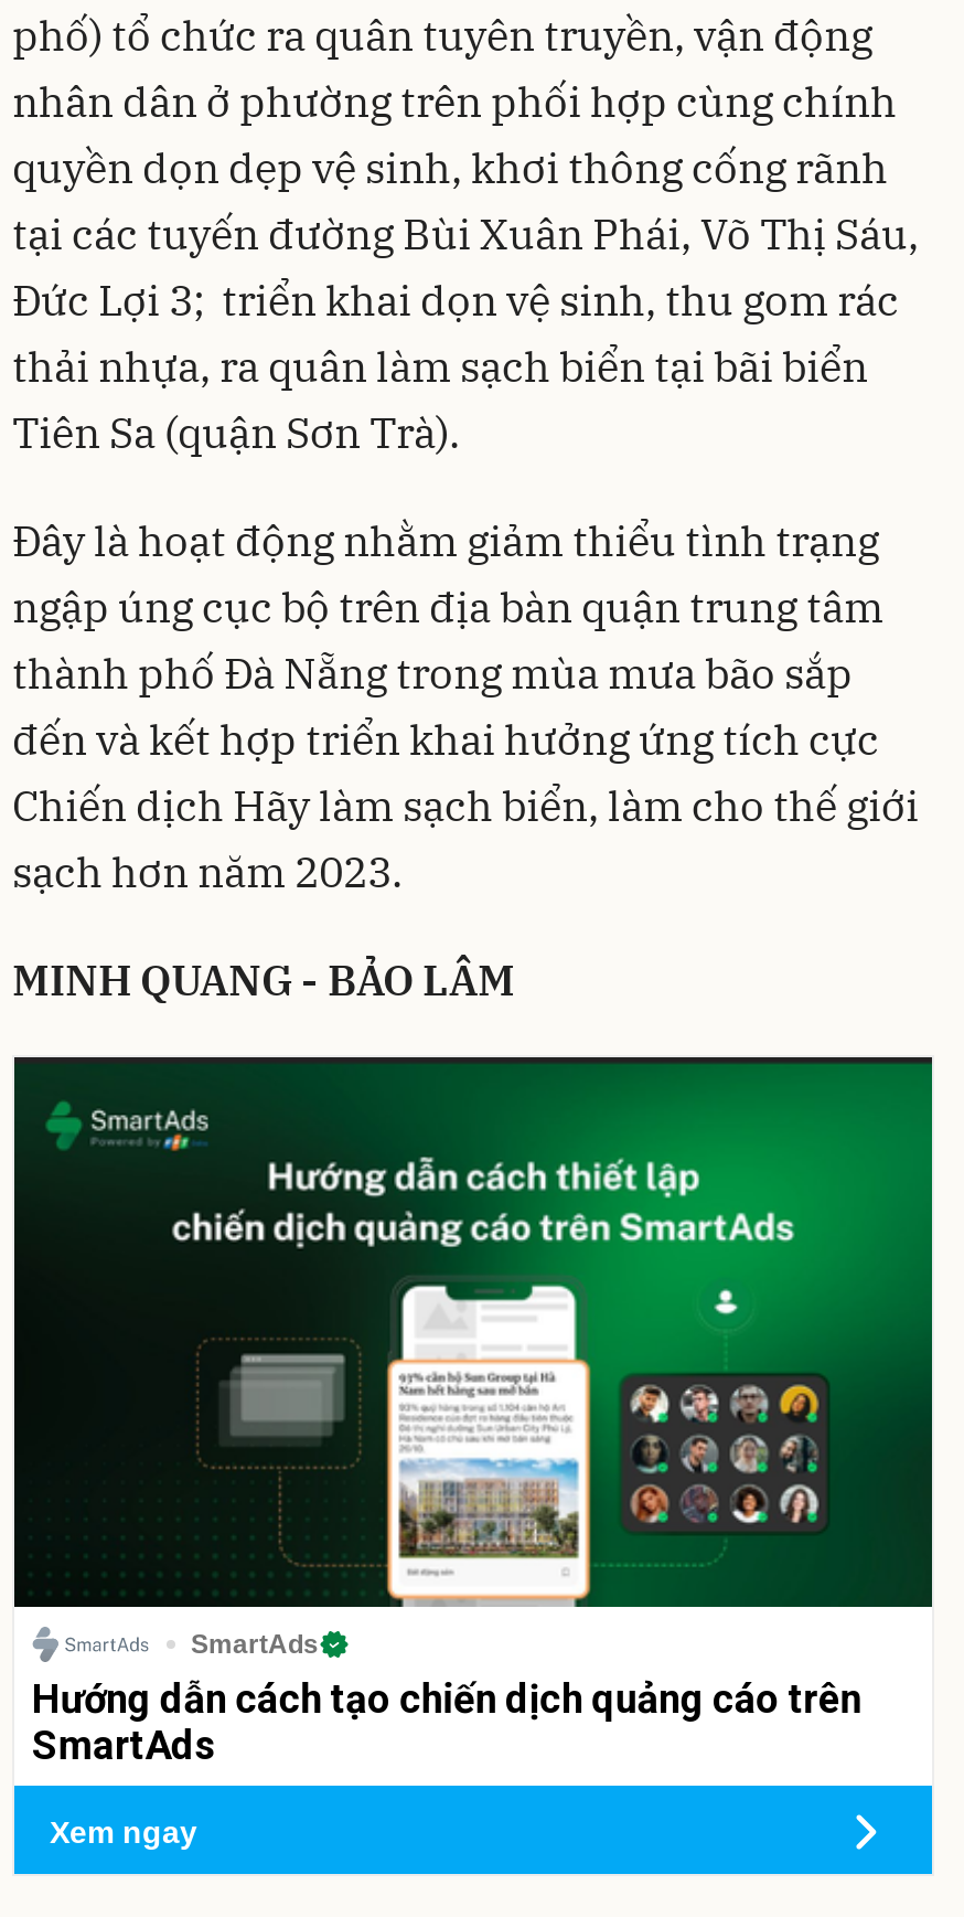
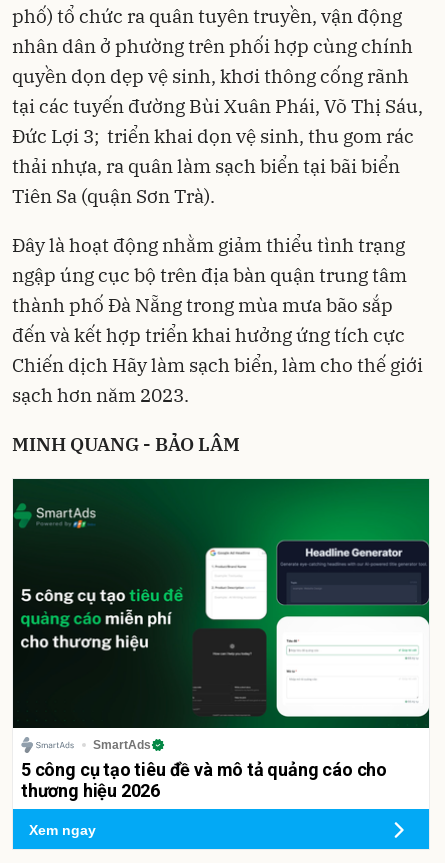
[17,1101,934,1769] [image] | Hướng dẫn cách tạo chiến dịch quảng cáo trên | SmartAds -> [13,500,429,801] [image] | 5 công cụ tạo tiêu đề và mô tả quảng cáo cho | thương hiệu 2026

